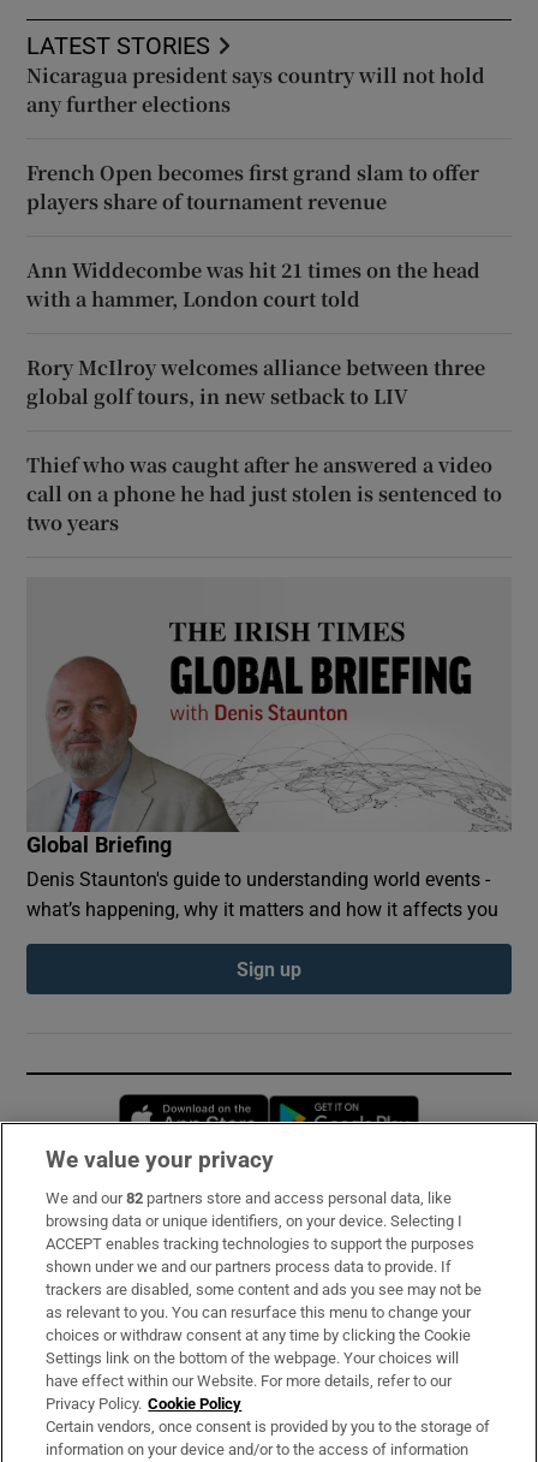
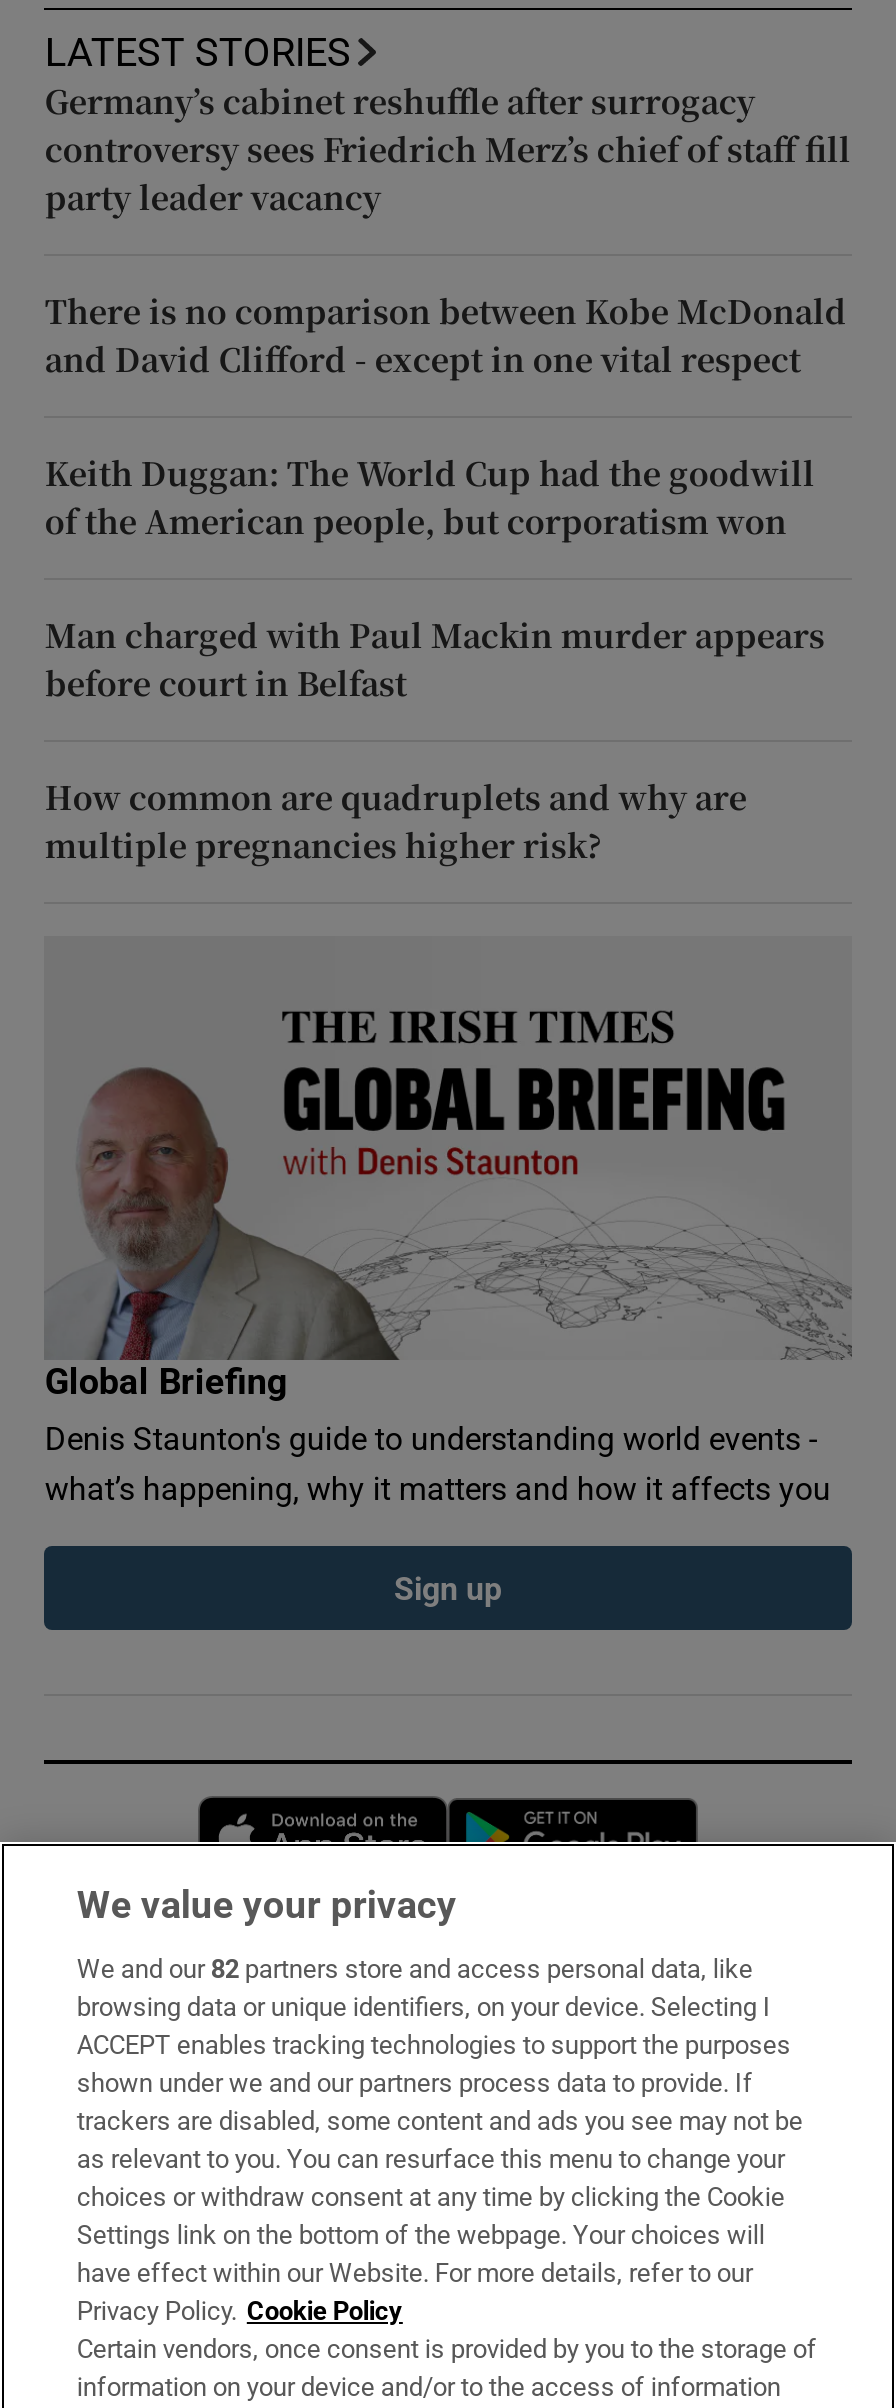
[27,61,486,118] Nicaragua president says country will not hold | any further elections -> [45,78,851,220] Germany’s cabinet reshuffle after surrogacy | controversy sees Friedrich Merz’s chief of staff fill | party leader vacancy
[27,159,480,215] French Open becomes first grand slam to offer | players share of tournament revenue -> [45,288,847,382] There is no comparison between Kobe McDonald | and David Clifford - except in one vital respect
[27,256,481,312] Ann Widdecombe was hit 21 times on the head | with a hammer, London court told -> [45,450,815,544] Keith Duggan: The World Cup had the goodwill | of the American people, but corporatism won
[27,353,486,410] Rory McIlroy welcomes alliance between three | global golf tours, in new setback to LIV -> [45,612,825,706] Man charged with Paul Mackin murder appears | before court in Belfast
[27,451,502,536] Thief who was caught after he answered a video | call on a phone he had just stolen is sentenced to | two years -> [45,774,747,868] How common are quadruplets and why are | multiple pregnancies higher risk?

